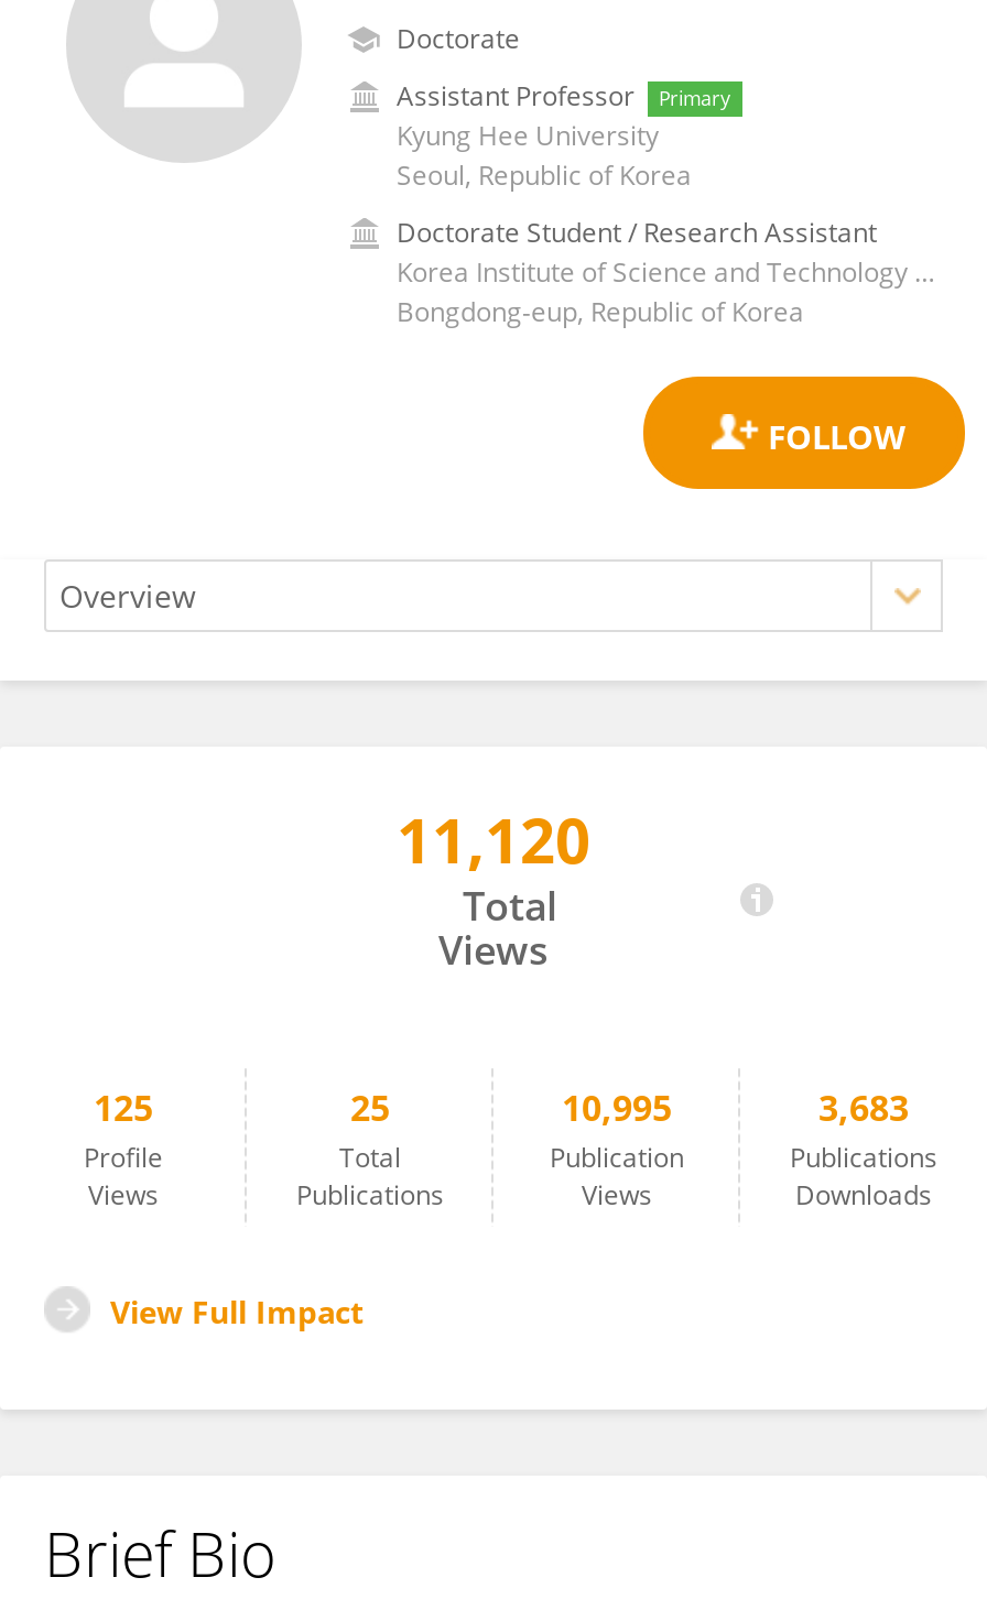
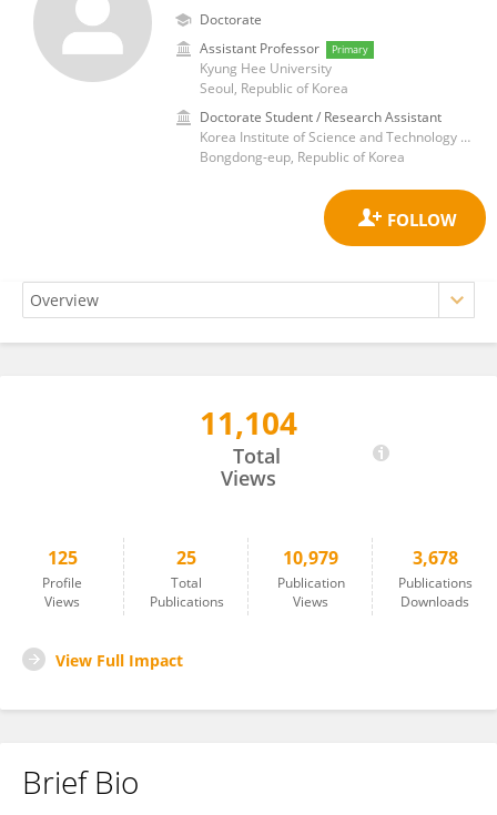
[397,797,590,881] 11,120 -> [200,401,297,444] 11,104
[562,1084,672,1132] 10,995 -> [283,546,338,570] 10,979
[818,1084,909,1132] 3,683 -> [412,546,458,570] 3,678

